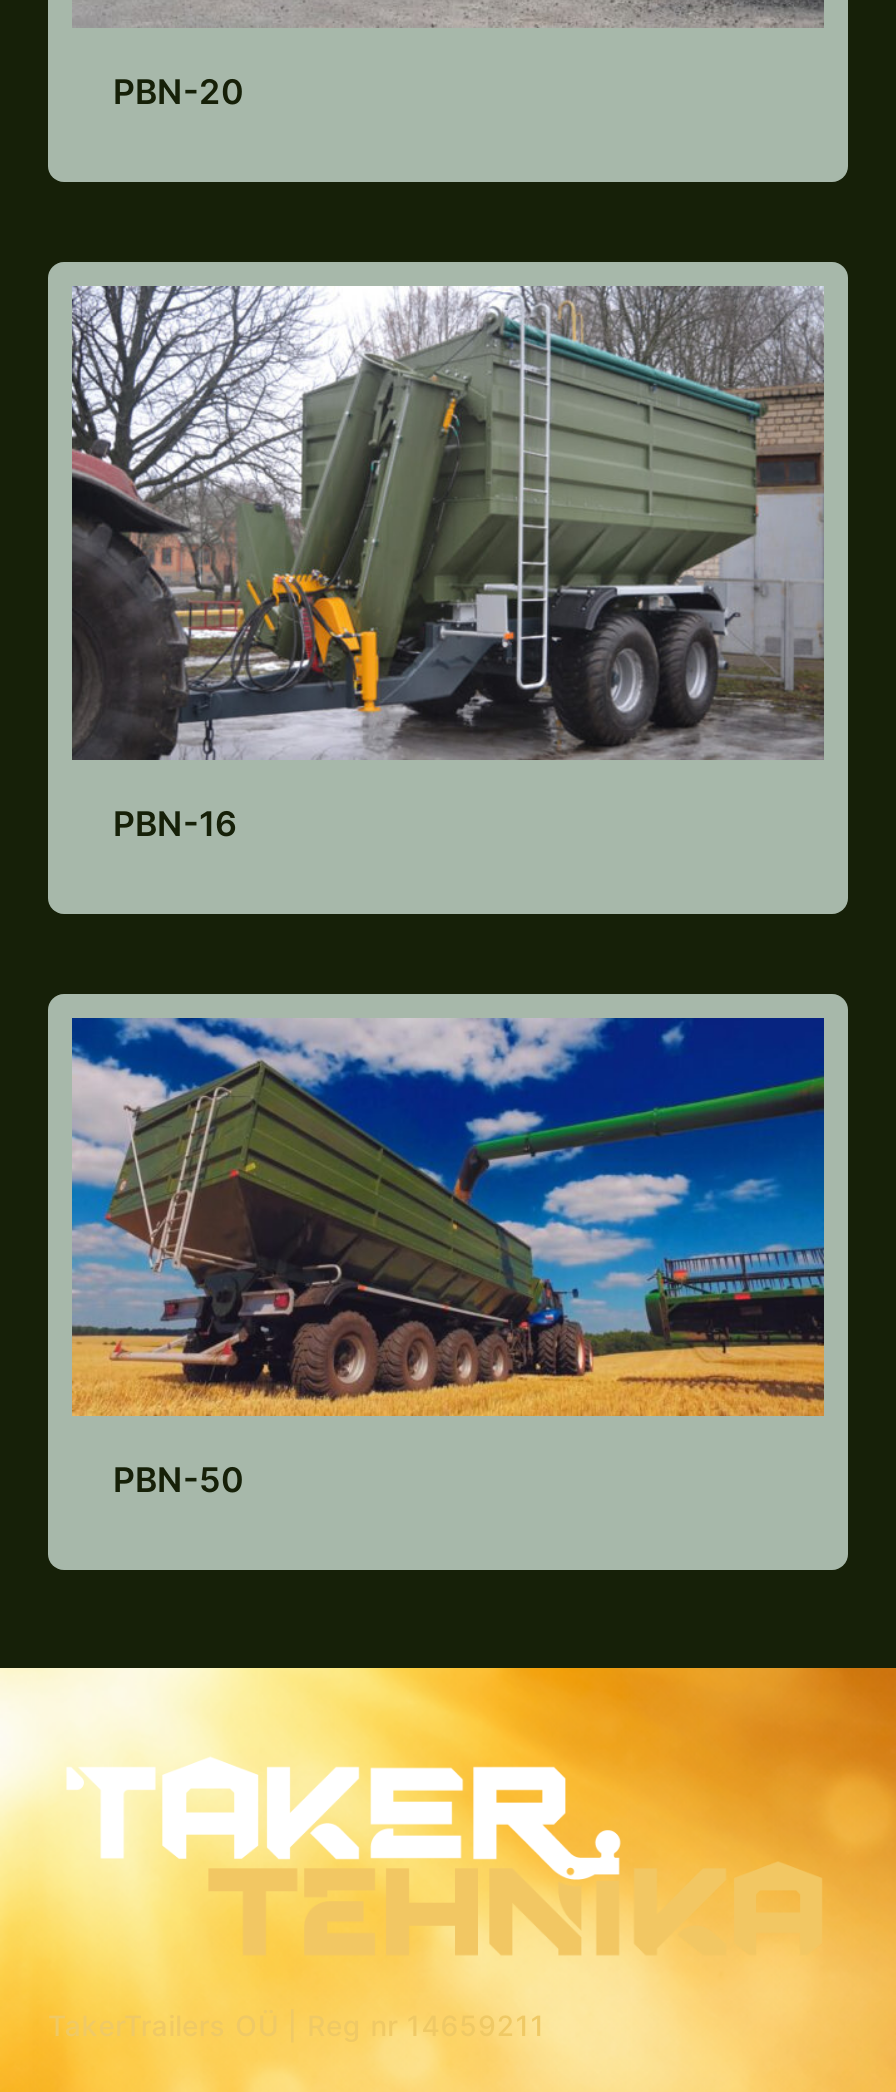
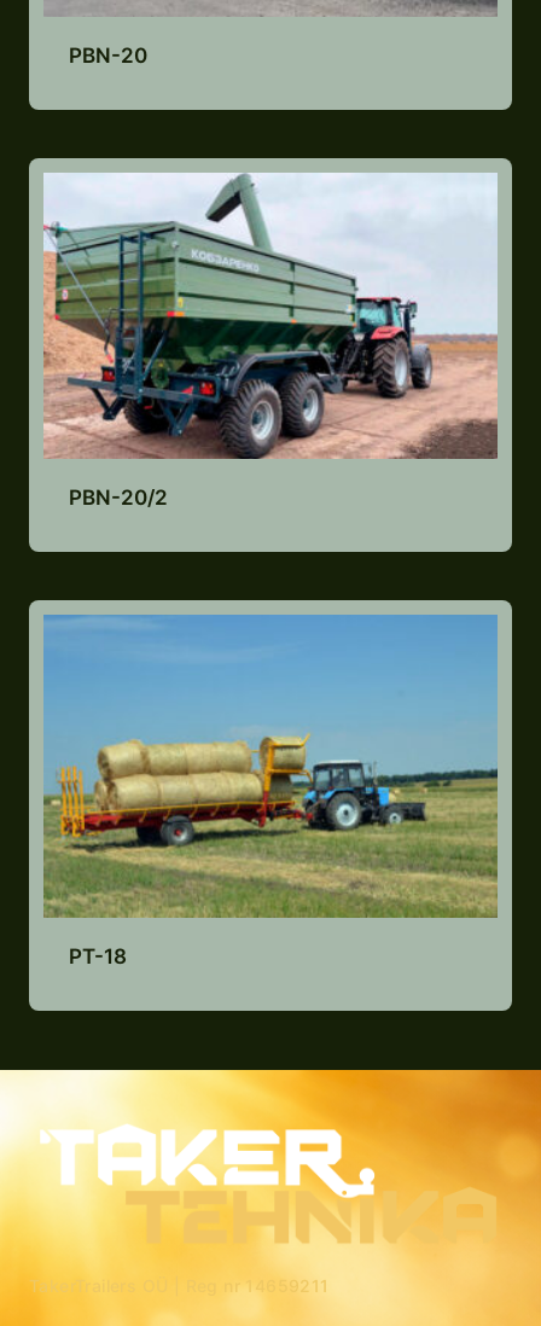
[70,284,826,844] [image] | PBN-16 -> [43,173,498,510] [image] | PBN-20/2
[70,1016,826,1500] [image] | PBN-50 -> [43,615,498,968] [image] | PT-18

